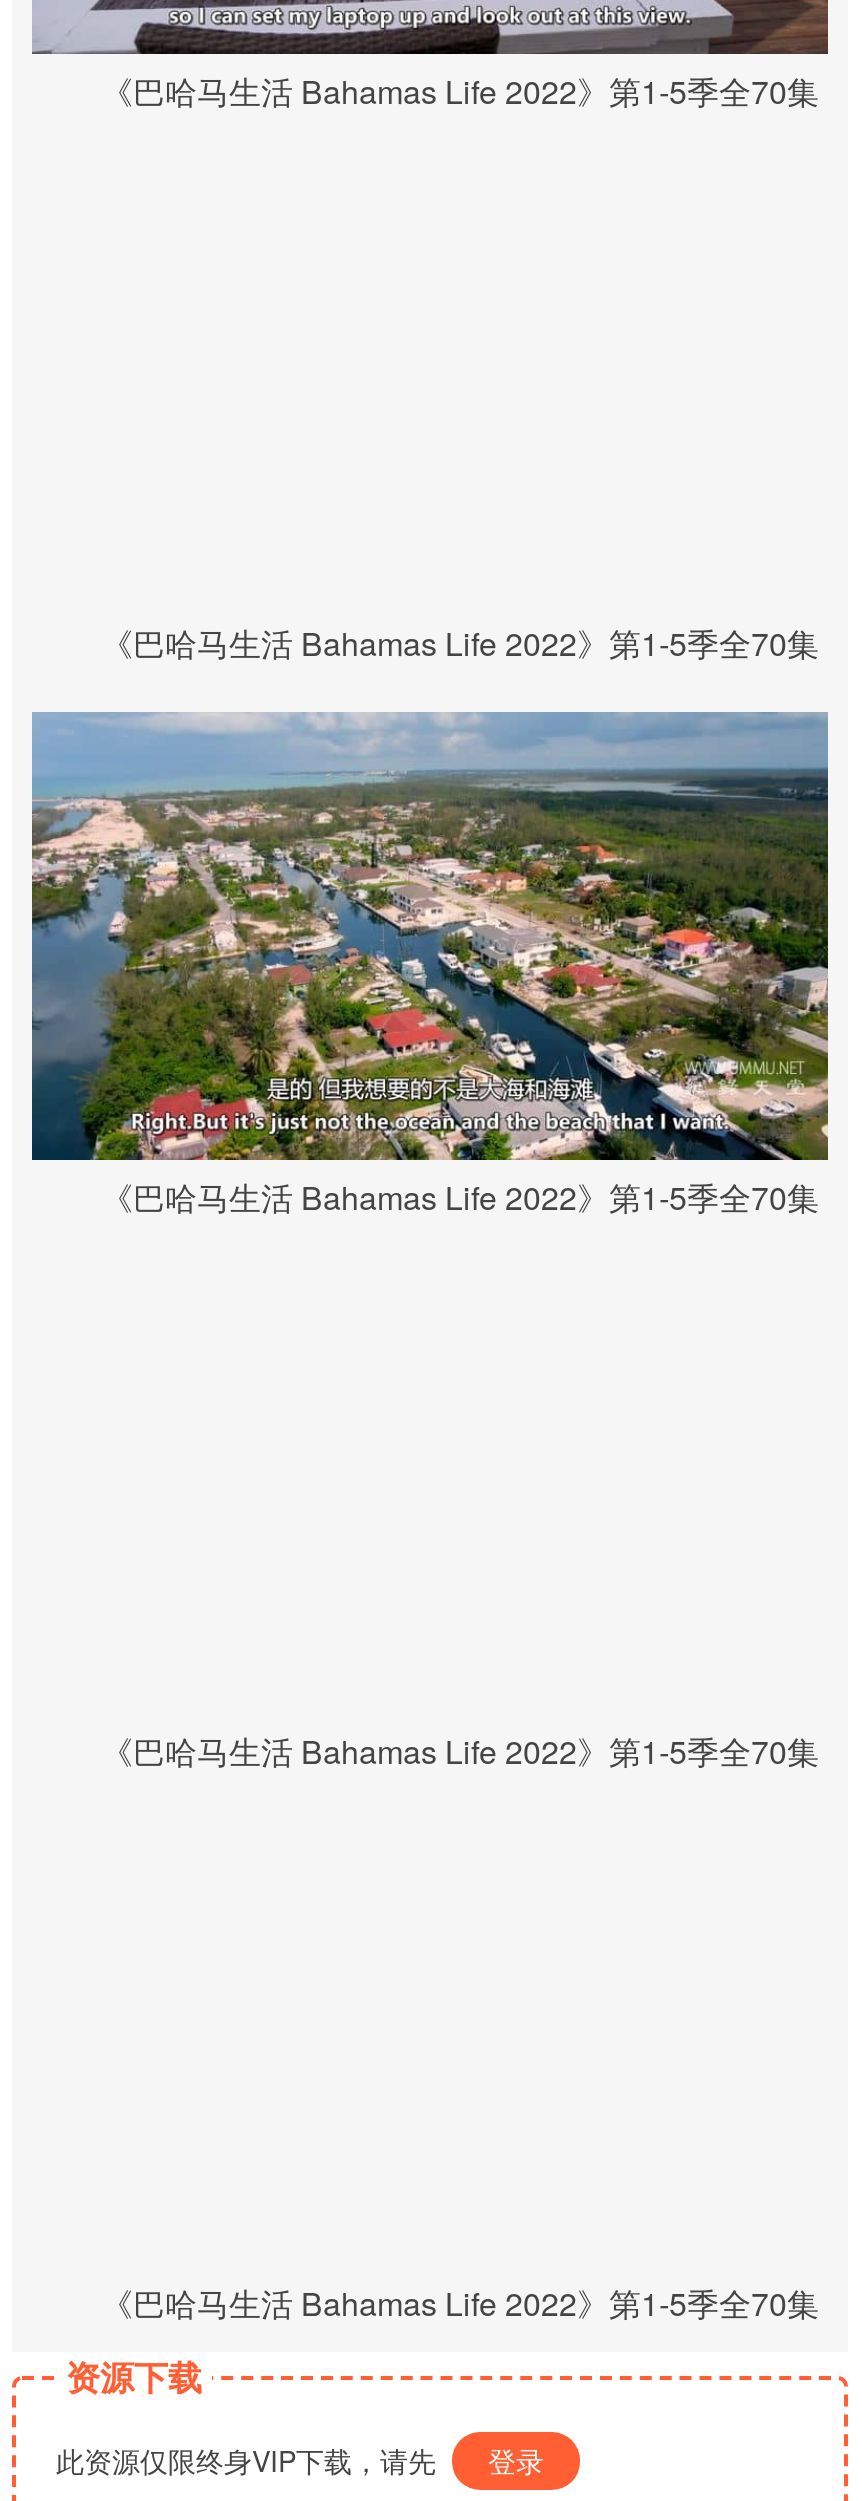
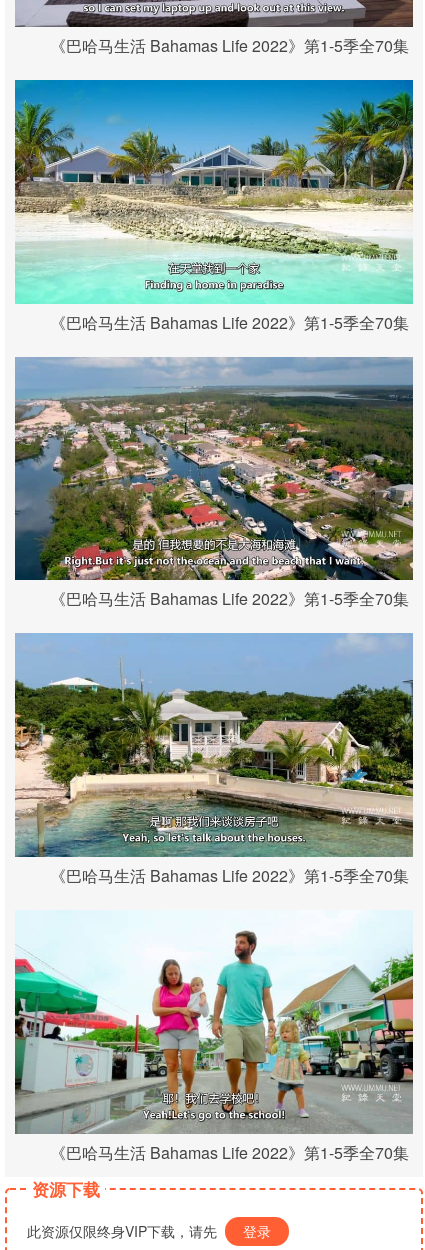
none -> [14,79,414,305] [image]
none -> [14,632,414,858] [image]
none -> [14,930,414,1135] [image]

